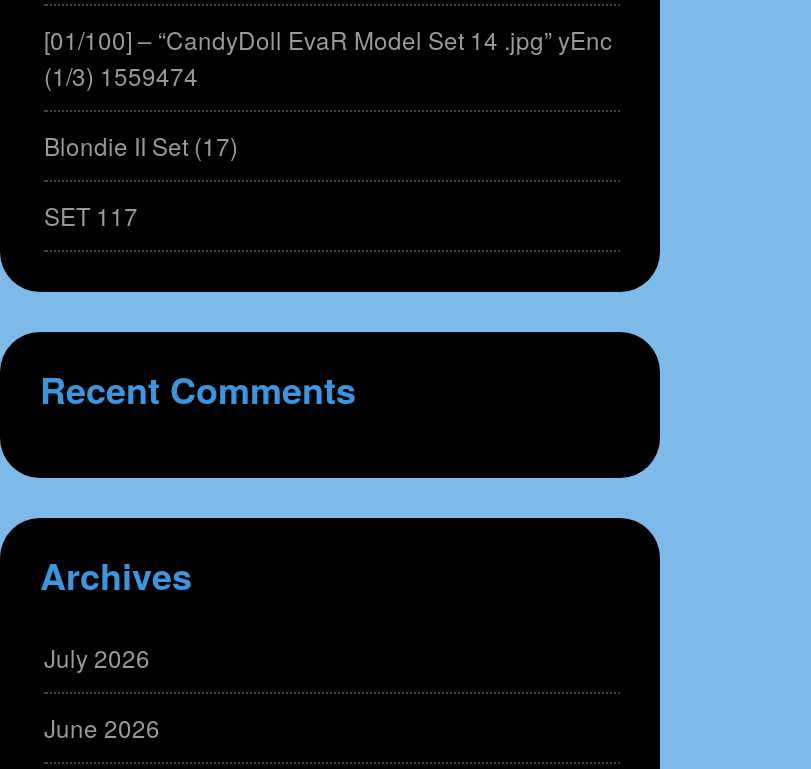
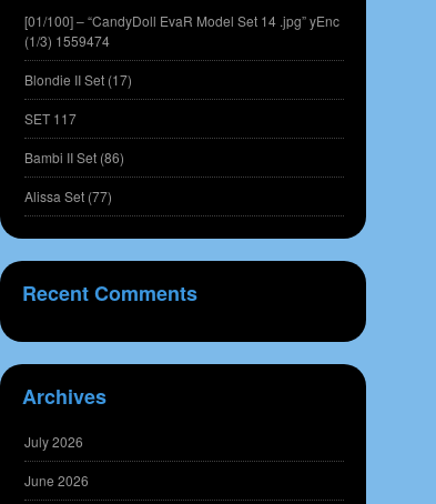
none -> [24,148,124,205] Bambi II Set (86) | Alissa Set (77)

